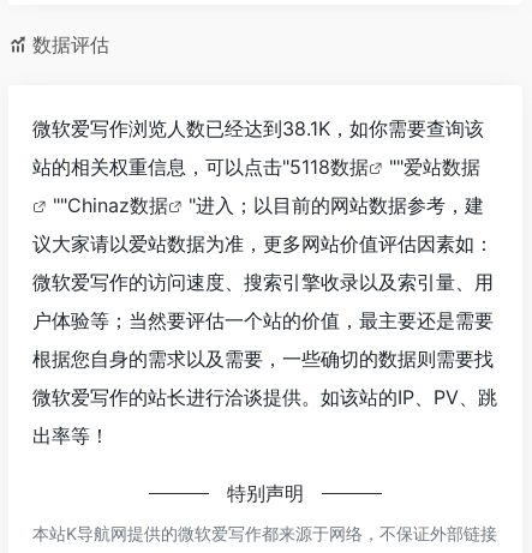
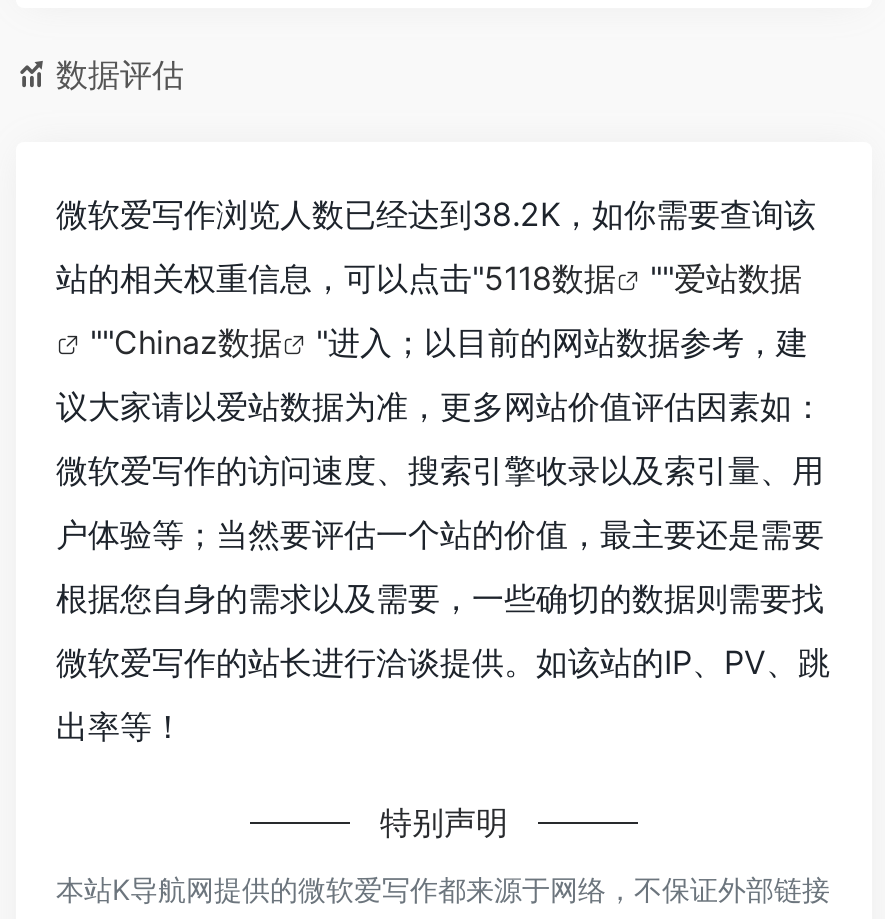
[32,116,484,140] 微软爱写作浏览人数已经达到38.1K，如你需要查询该 -> [56,194,816,234] 微软爱写作浏览人数已经达到38.2K，如你需要查询该

